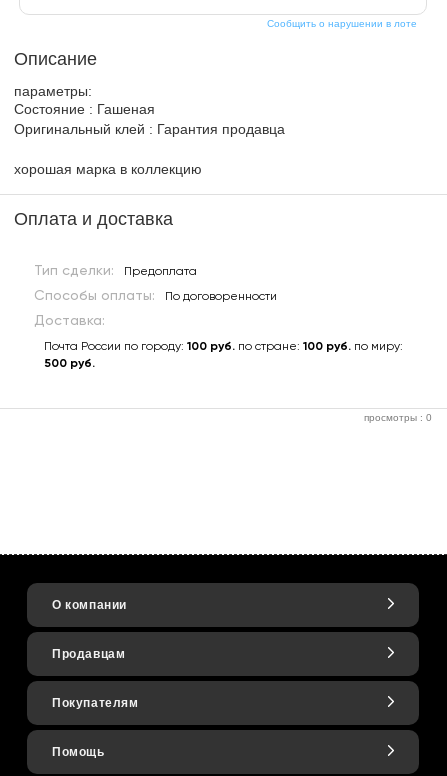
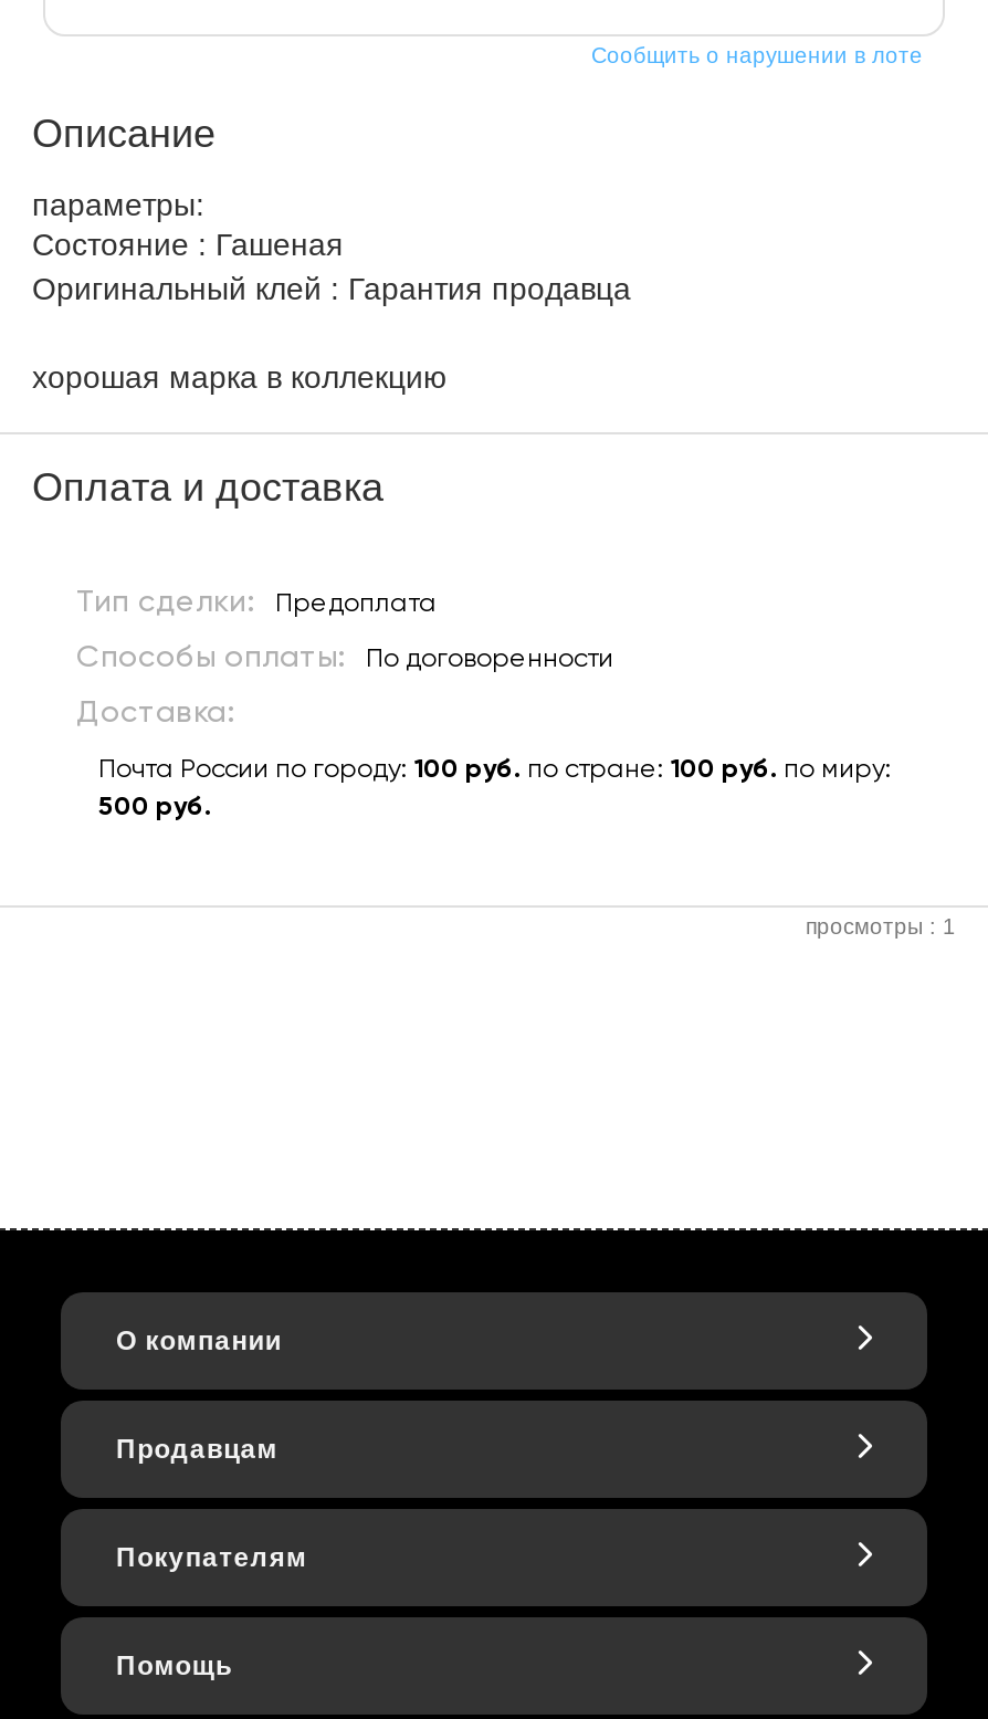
[364,412,432,423] просмотры : 0 -> [806,914,956,939] просмотры : 1

